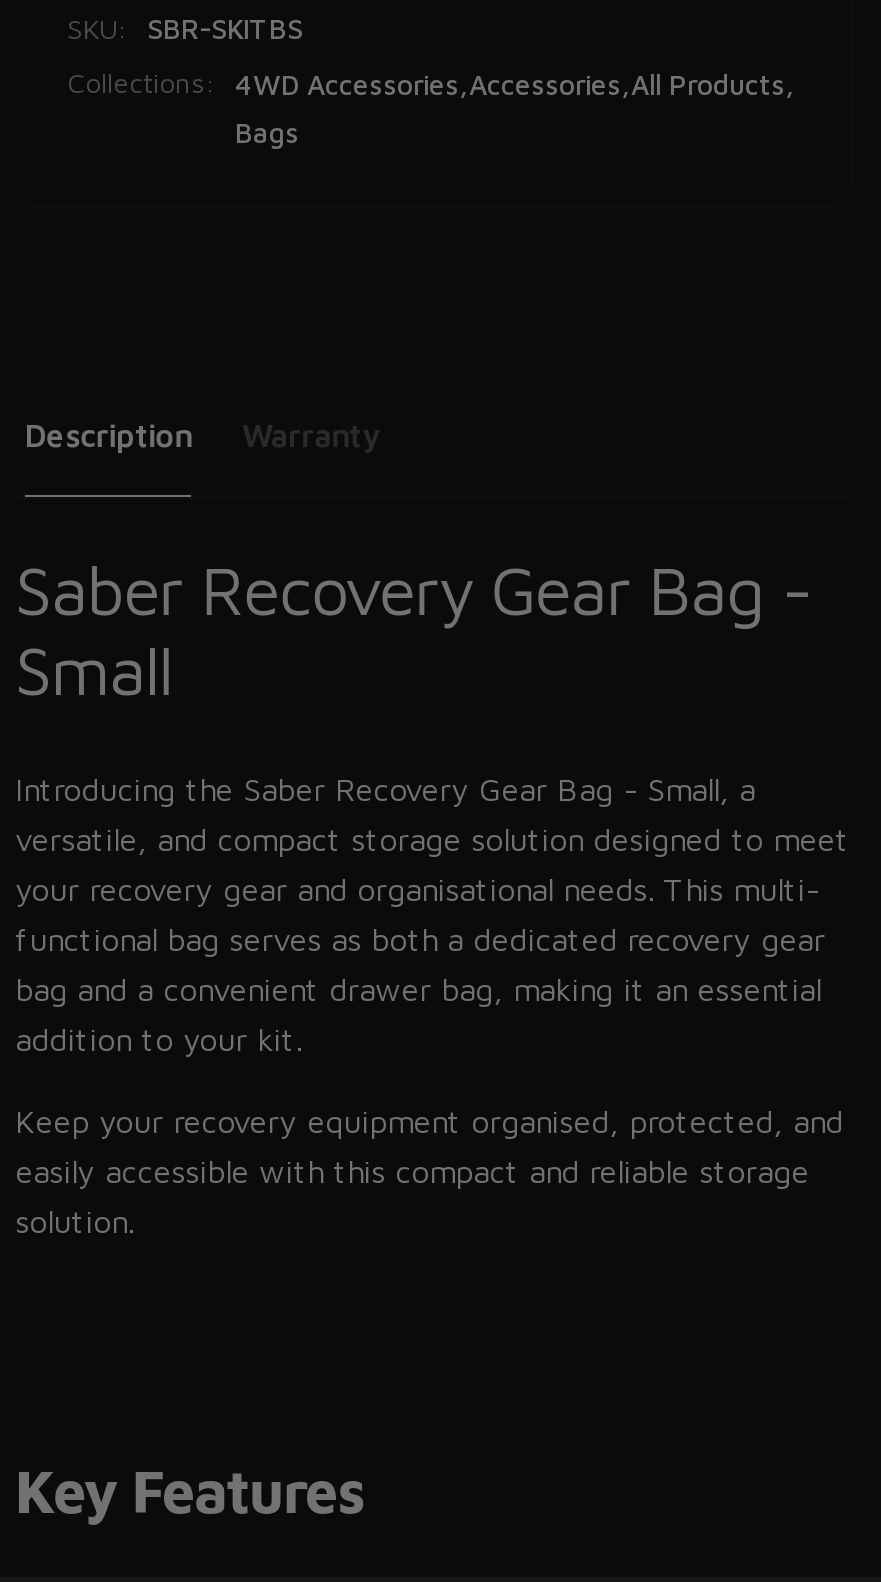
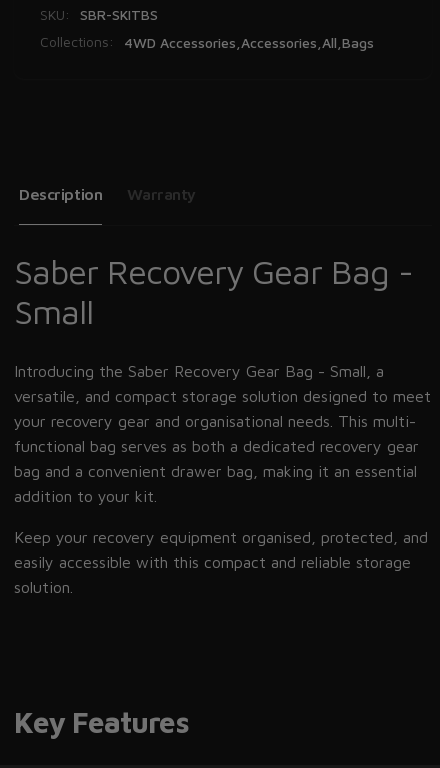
[67,65,795,149] Collections: 4WD Accessories,Accessories,All Products, | Bags -> [40,33,374,51] Collections: 4WD Accessories, Accessories, All, Bags

